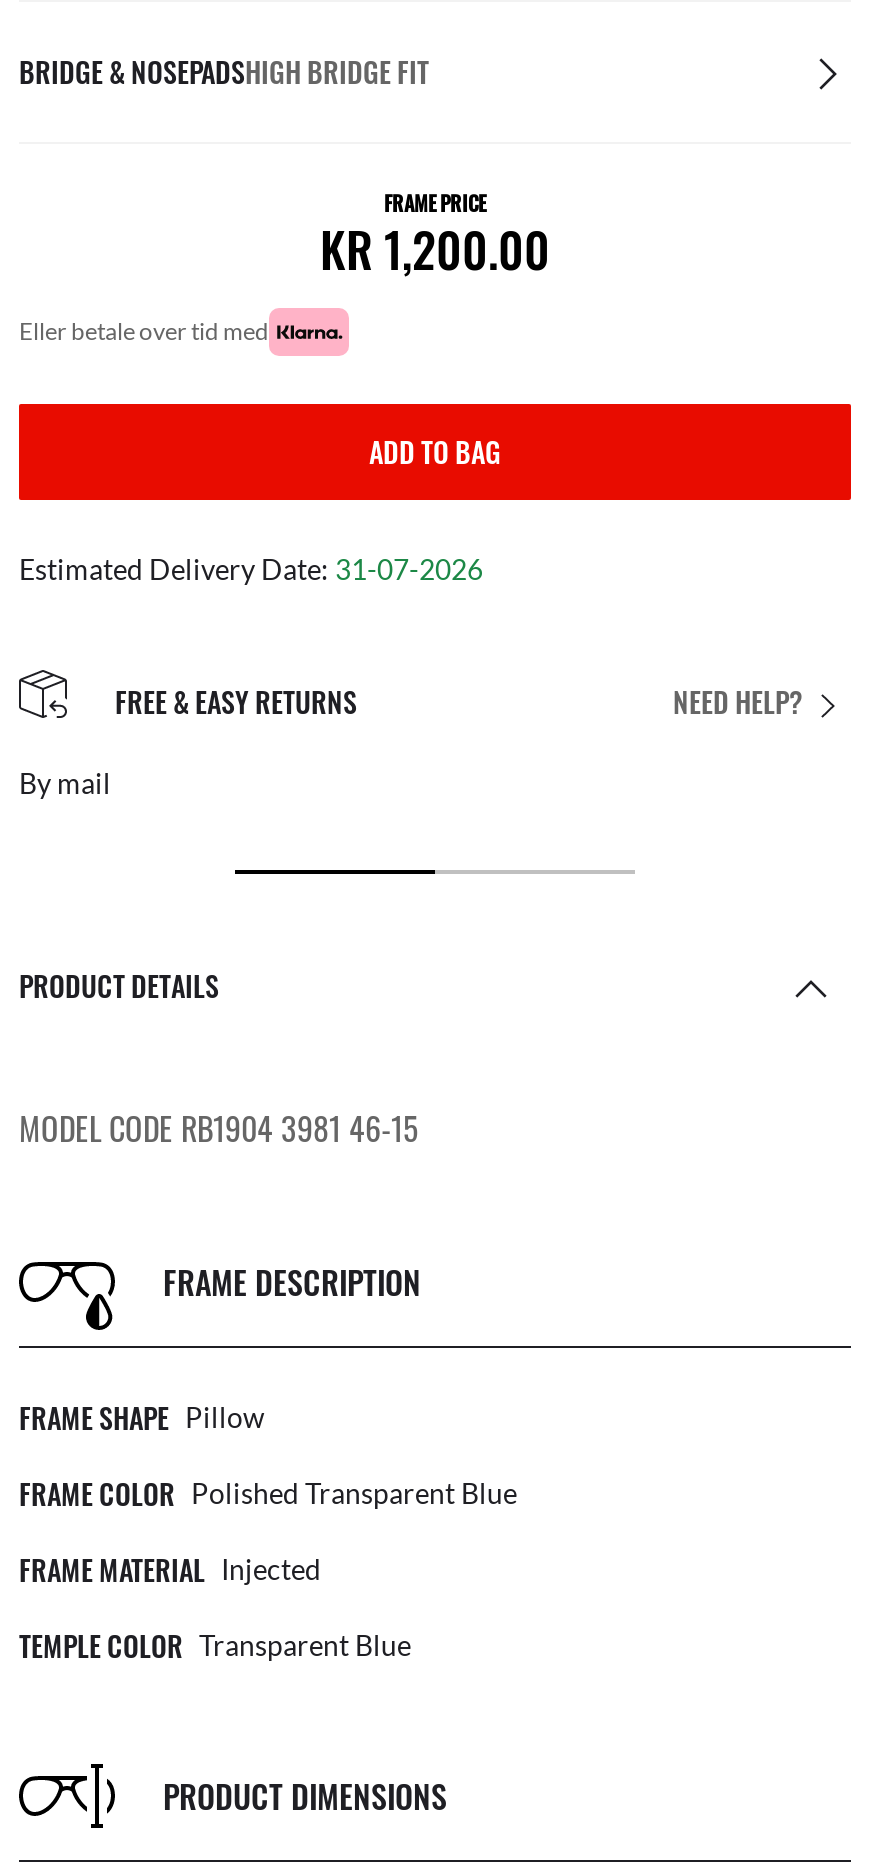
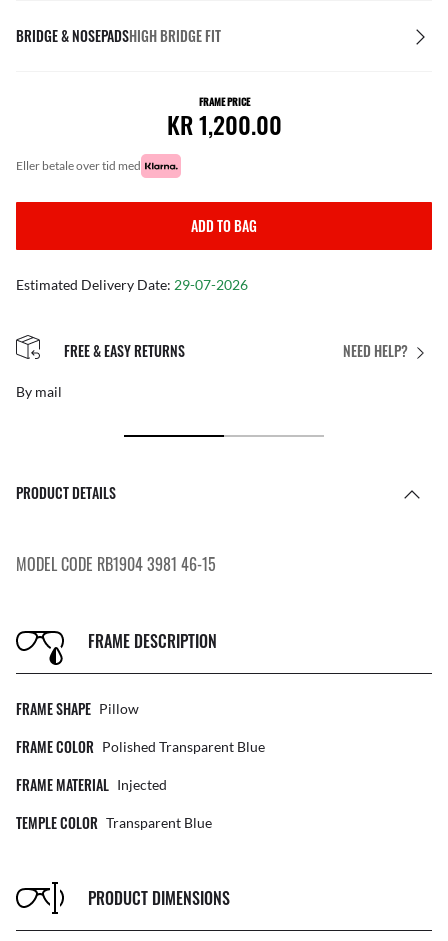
[19,552,483,586] Estimated Delivery Date: 31-07-2026 -> [16,276,248,293] Estimated Delivery Date: 29-07-2026

